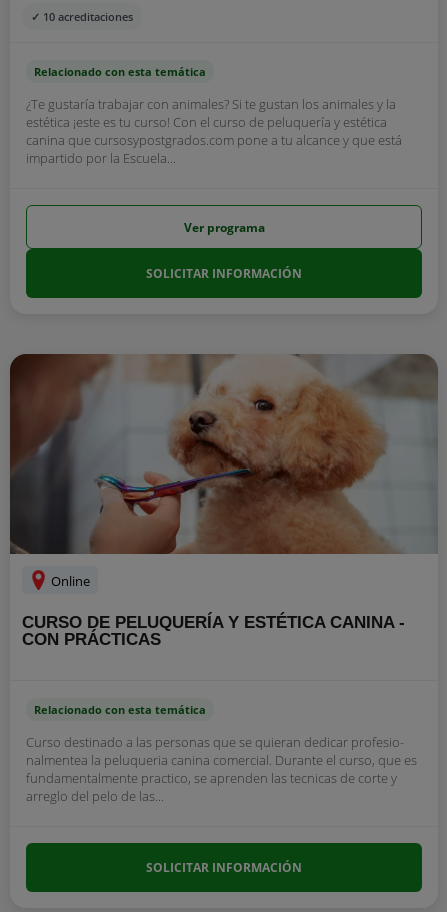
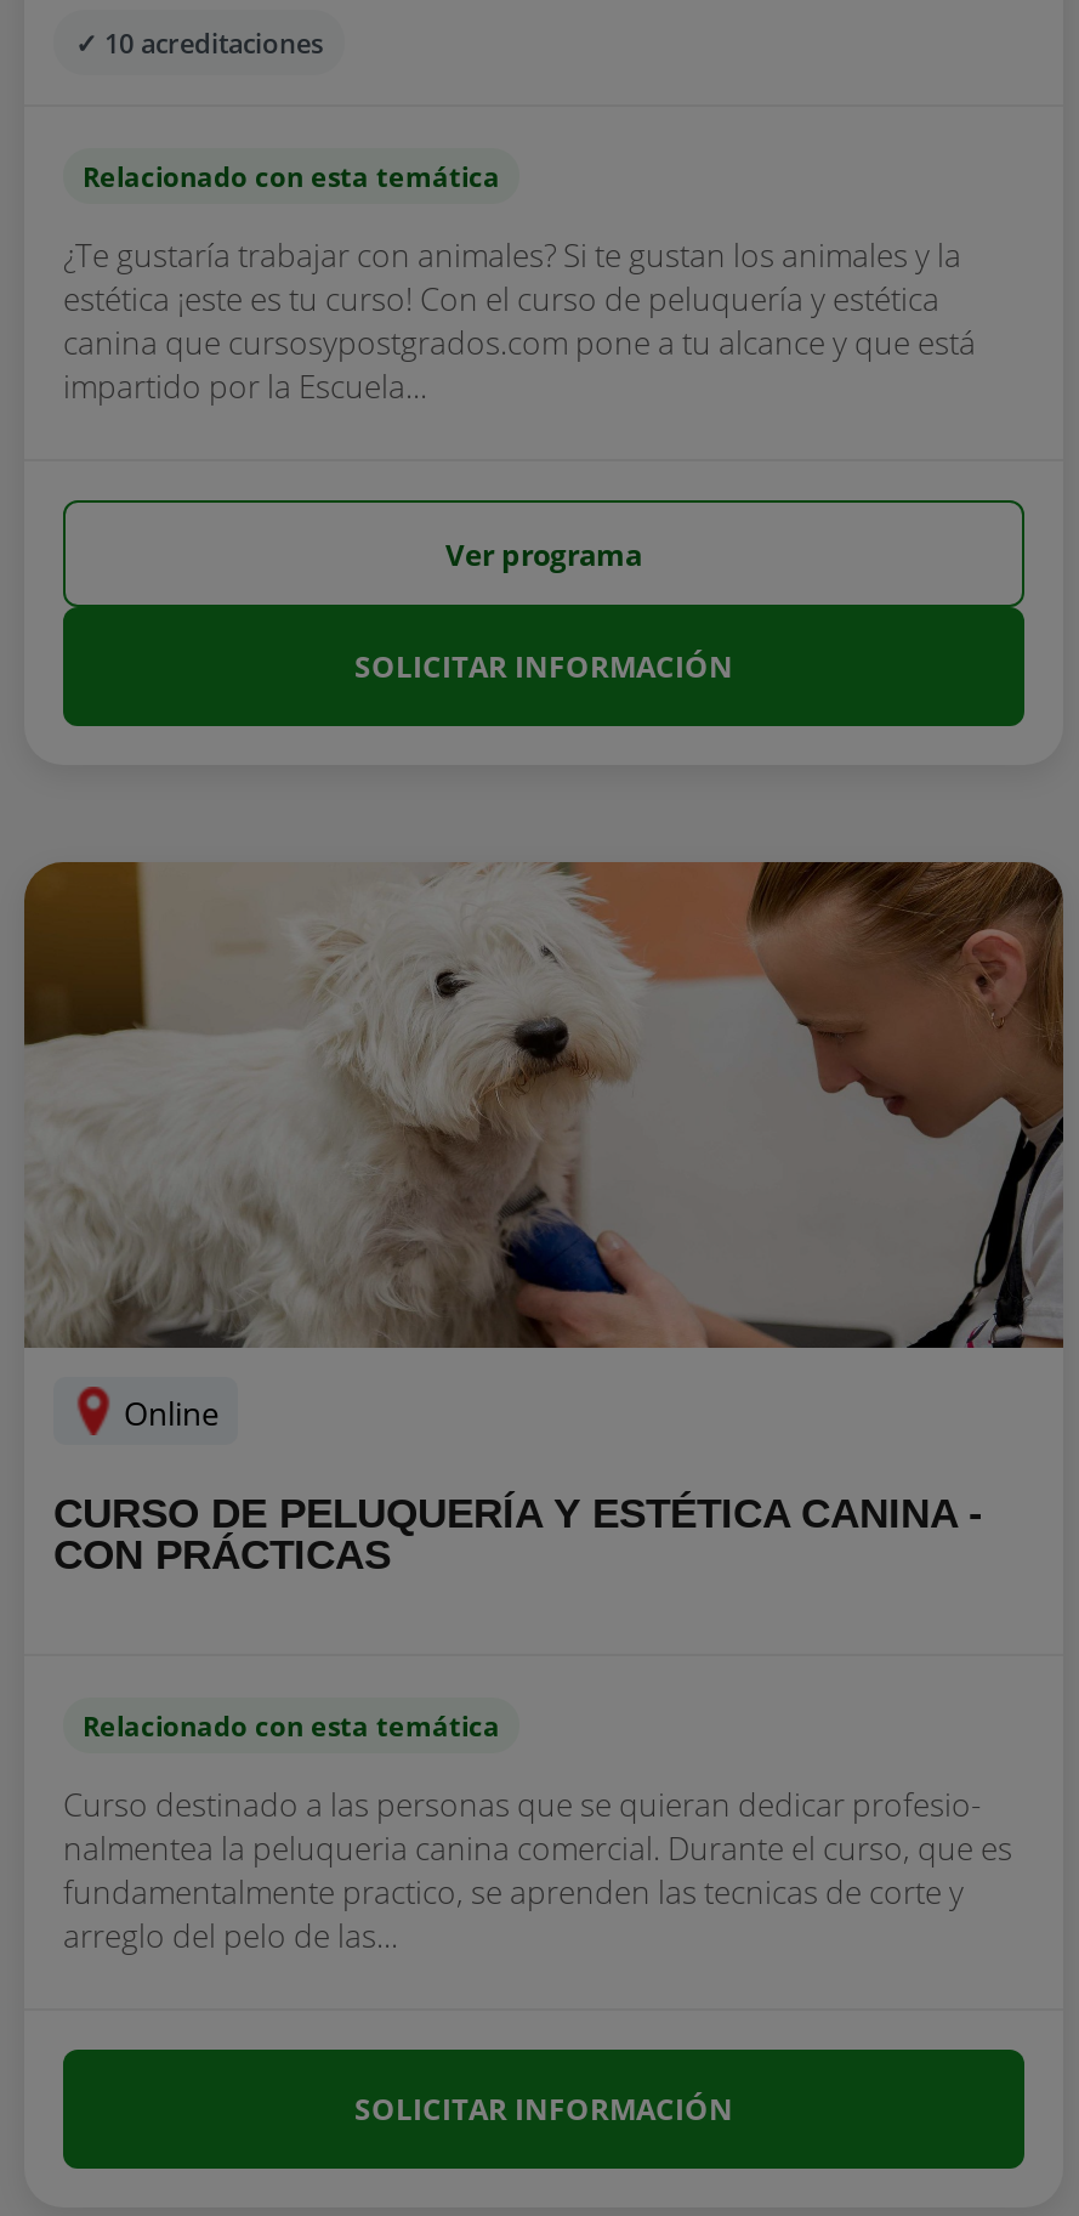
[9,353,438,555] [image] -> [24,860,1066,1350] [image]

